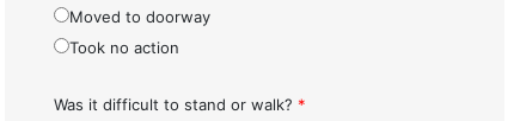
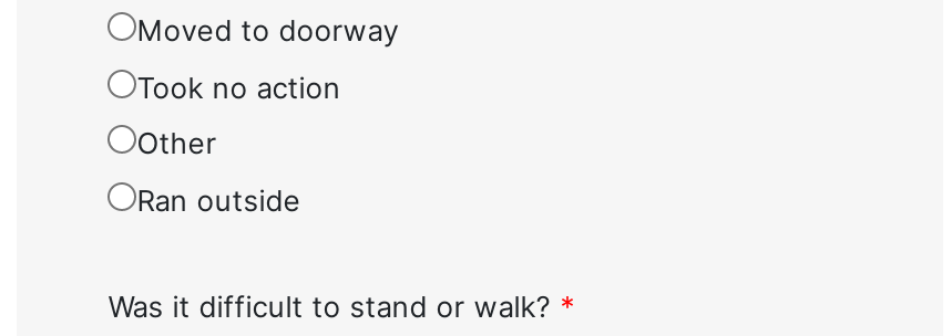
none -> [137,126,301,218] Other | Ran outside

